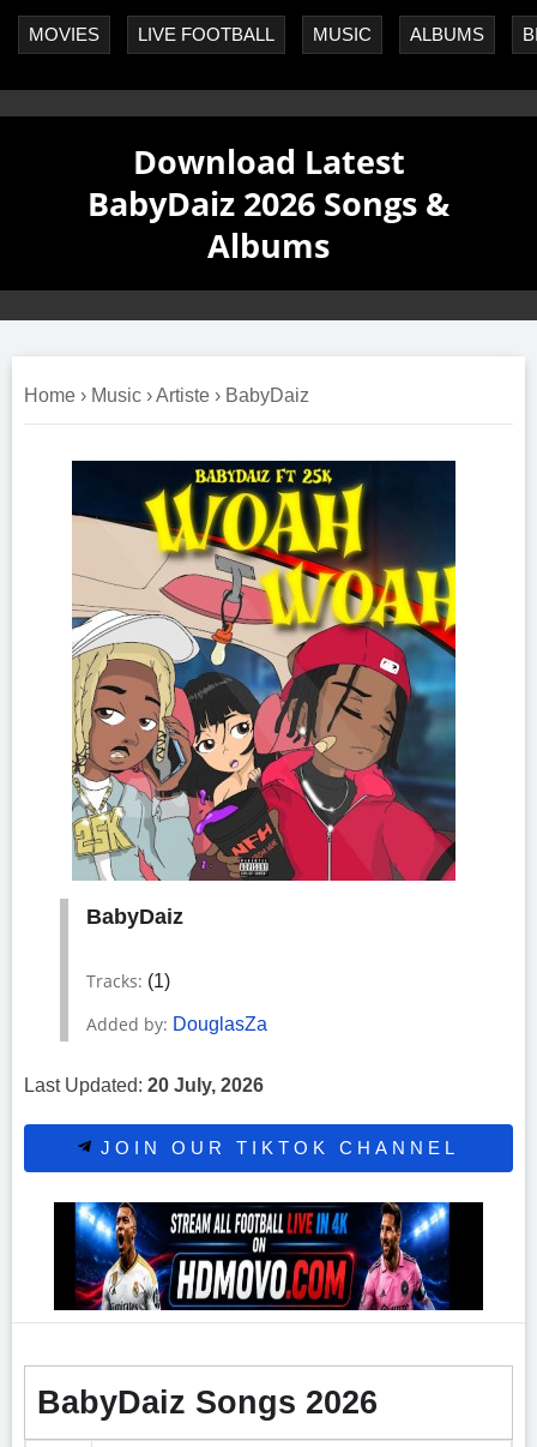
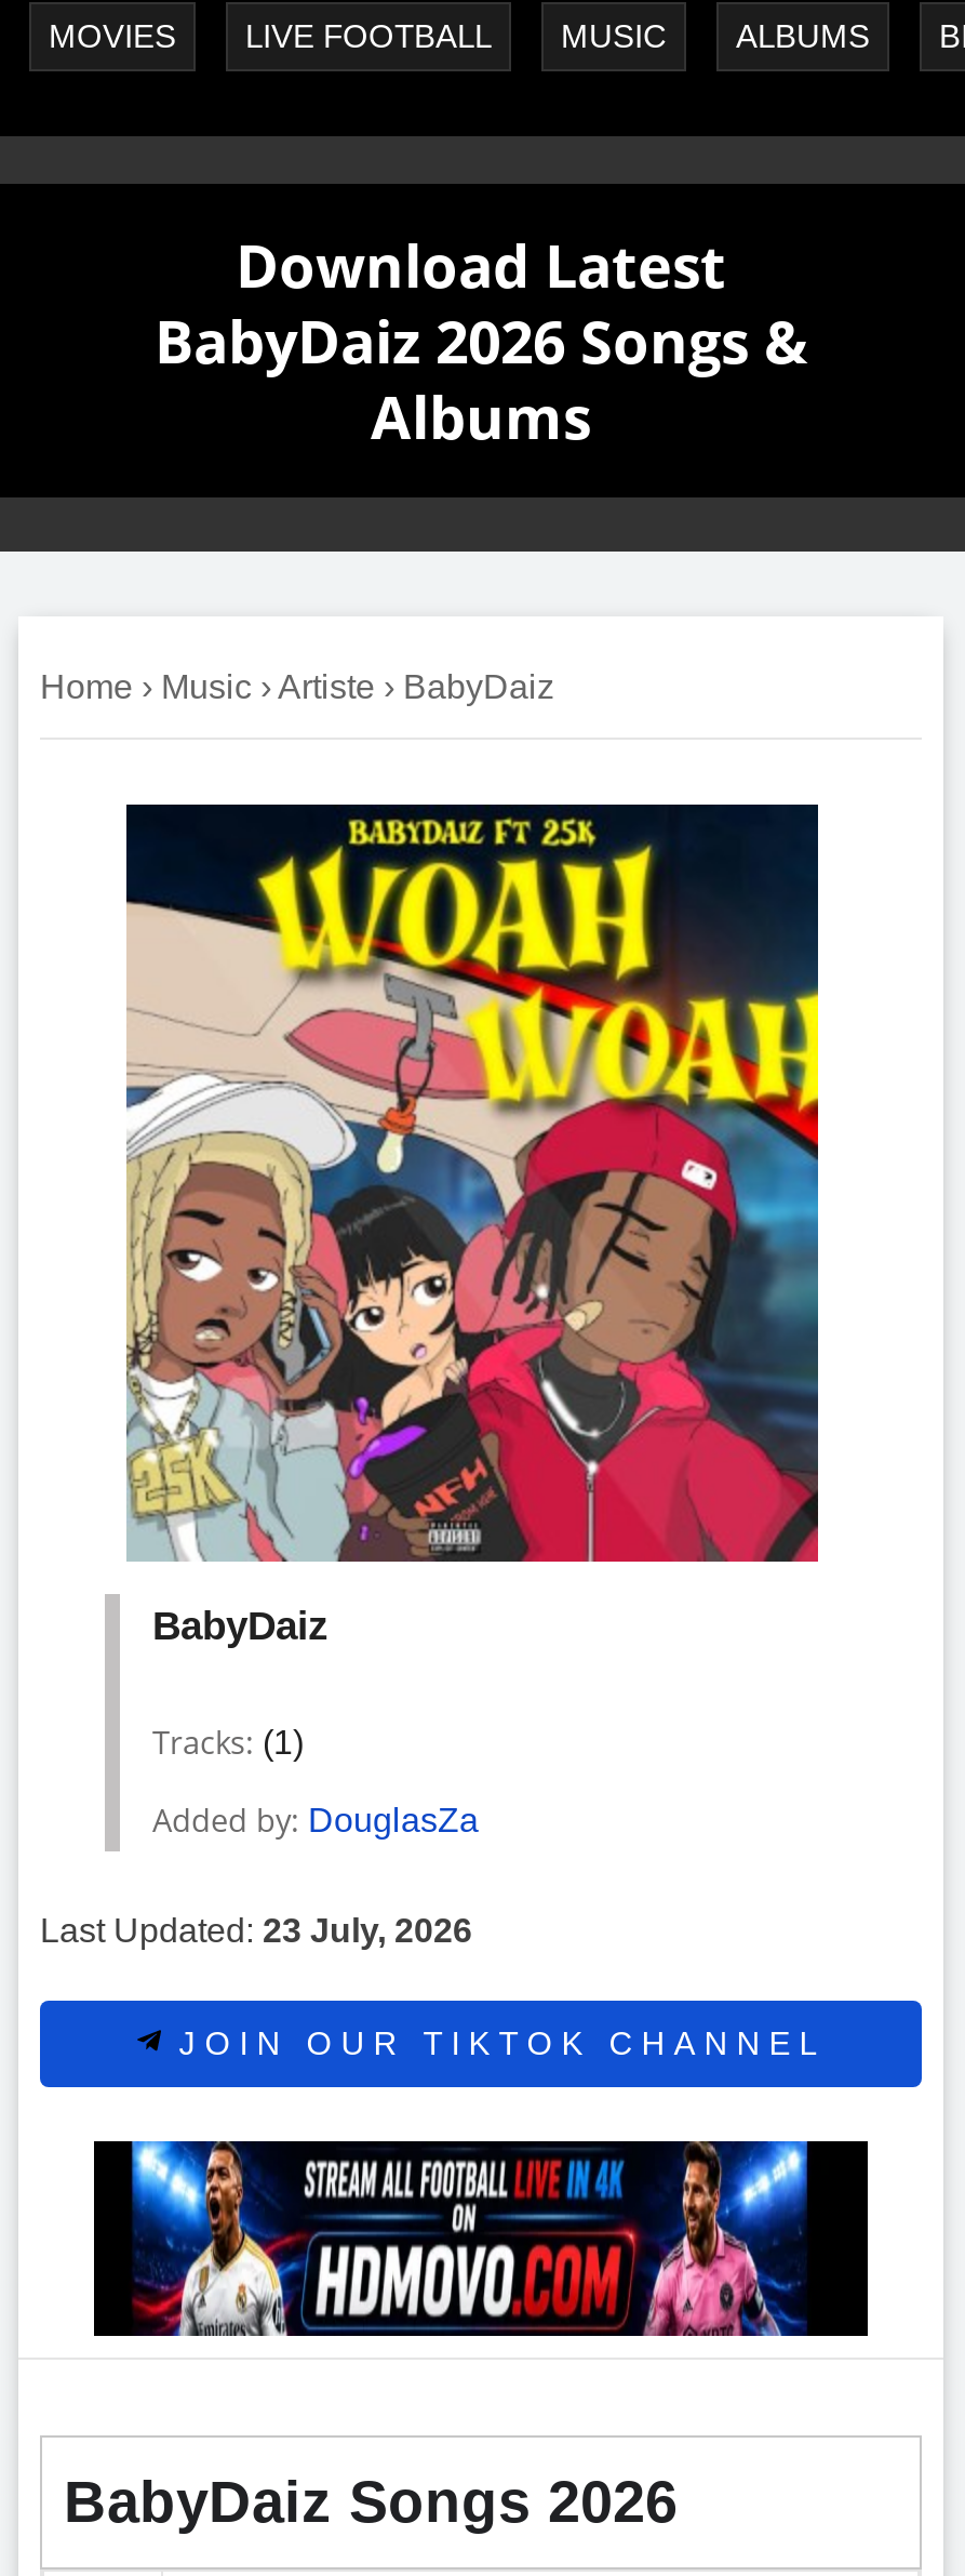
[24,1075,264,1095] Last Updated: 20 July, 2026 -> [40,1912,472,1949] Last Updated: 23 July, 2026

